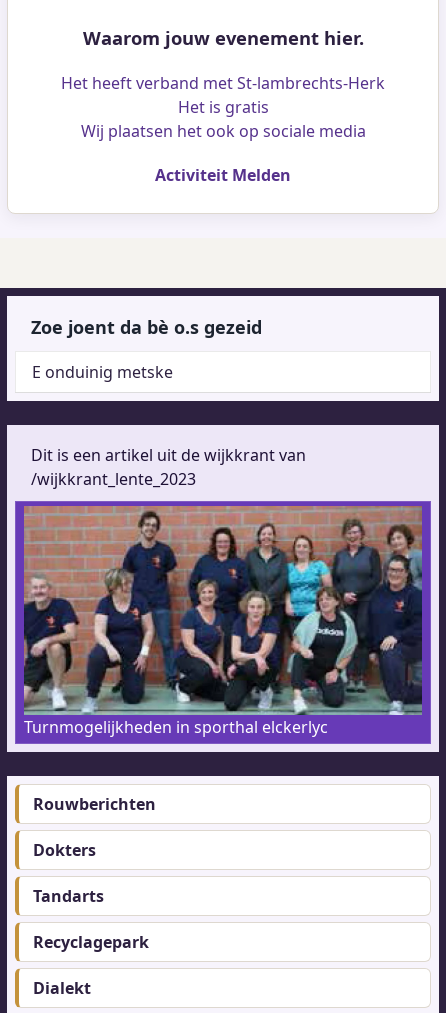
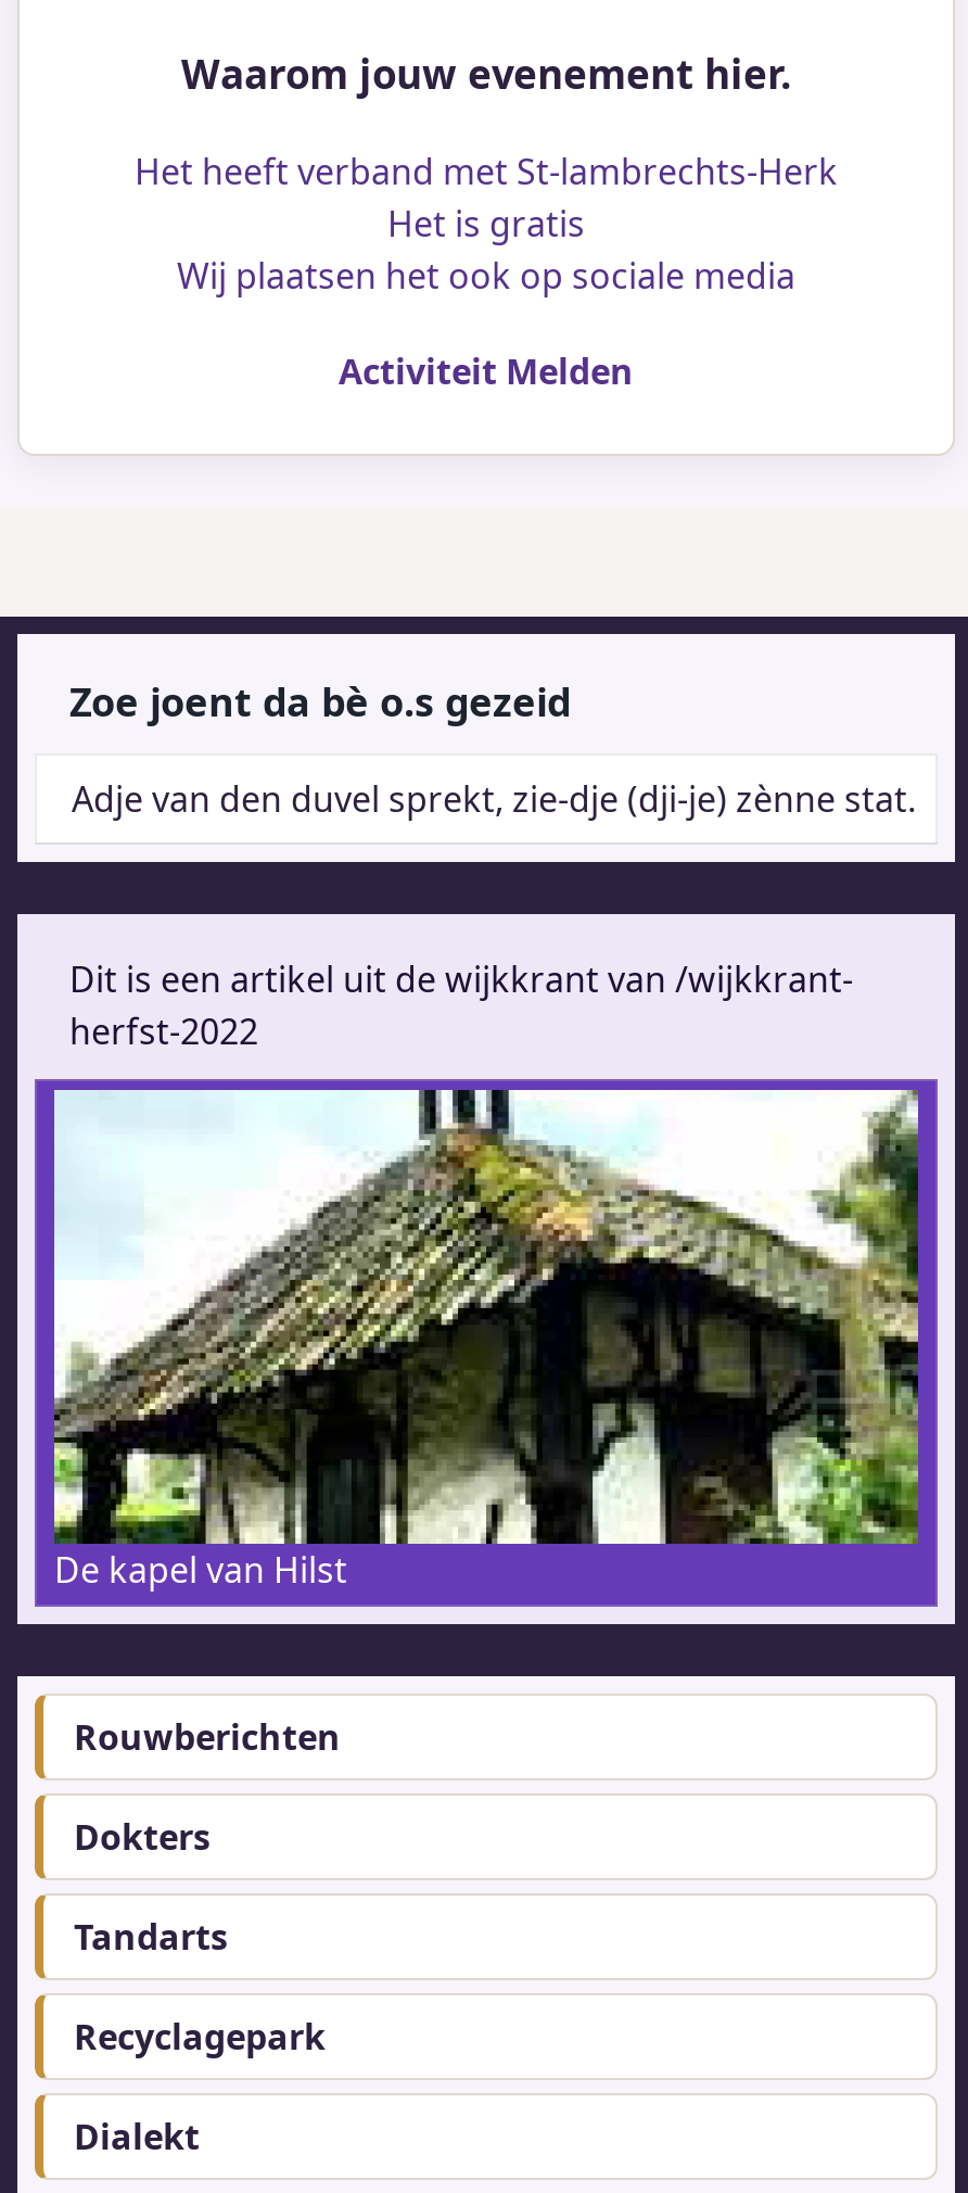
[32,361,173,383] E onduinig metske -> [72,775,916,823] Adje van den duvel sprekt, zie-dje (dji-je) zènne stat.
[31,444,306,490] Dit is een artikel uit de wijkkrant van | /wijkkrant_lente_2023 -> [69,955,853,1055] Dit is een artikel uit de wijkkrant van /wijkkrant- | herfst-2022
[23,505,423,738] [image] | Turnmogelijkheden in sporthal elckerlyc -> [52,1088,920,1593] [image] | De kapel van Hilst

